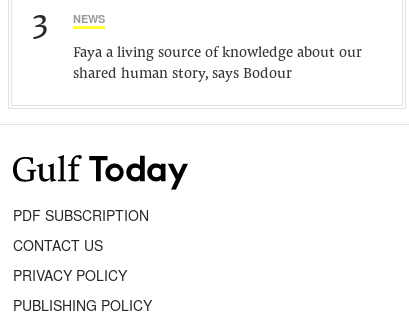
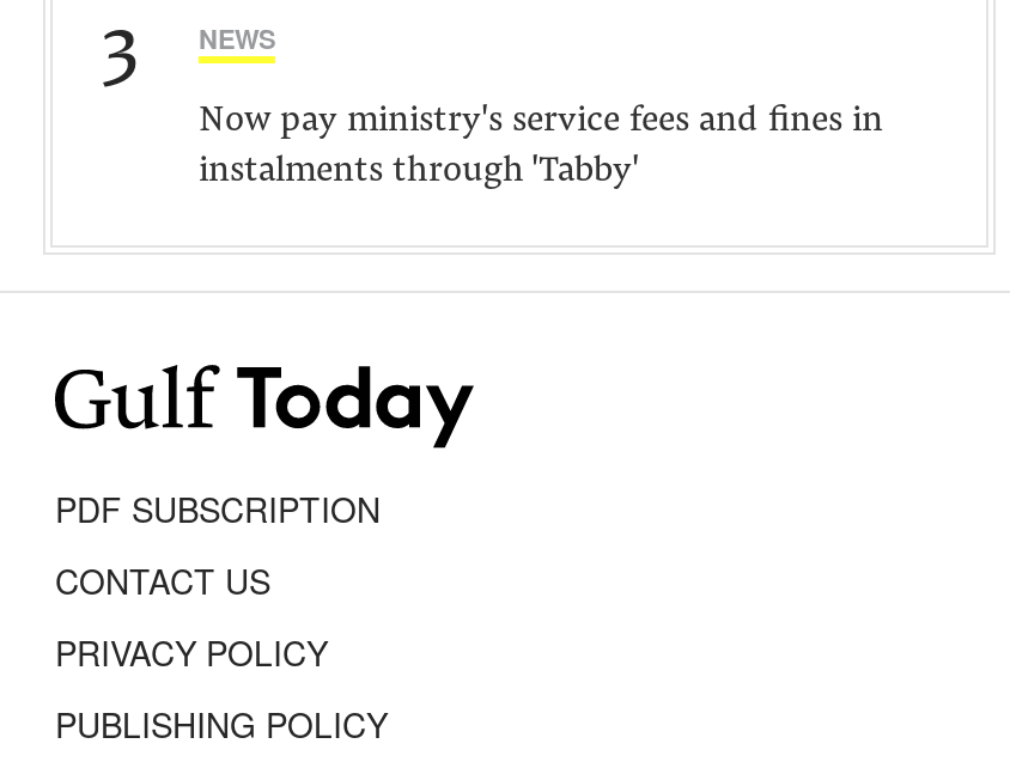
[73,46,362,82] Faya a living source of knowledge about our | shared human story, says Bodour -> [199,104,883,190] Now pay ministry's service fees and fines in | instalments through 'Tabby'

